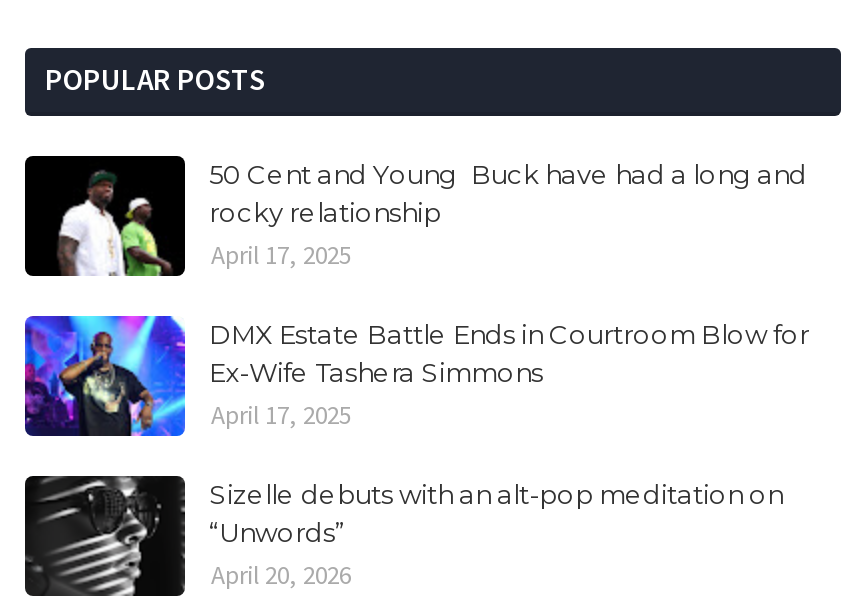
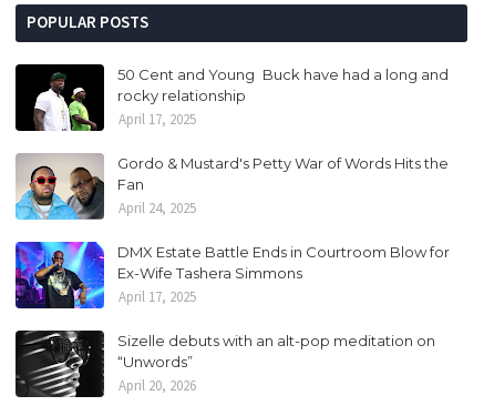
none -> [14,153,449,221] [image] | Gordo & Mustard's Petty War of Words Hits the | Fan | April 24, 2025

